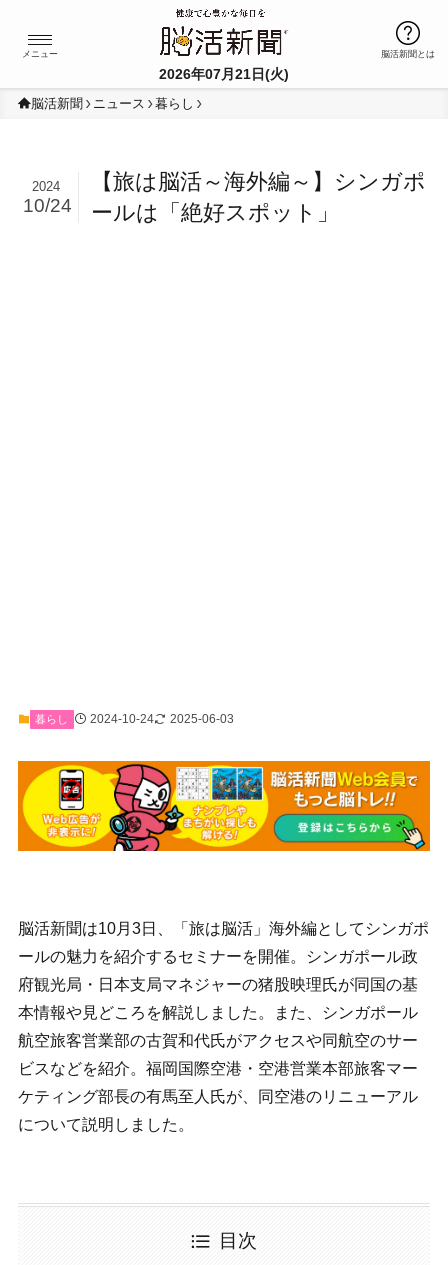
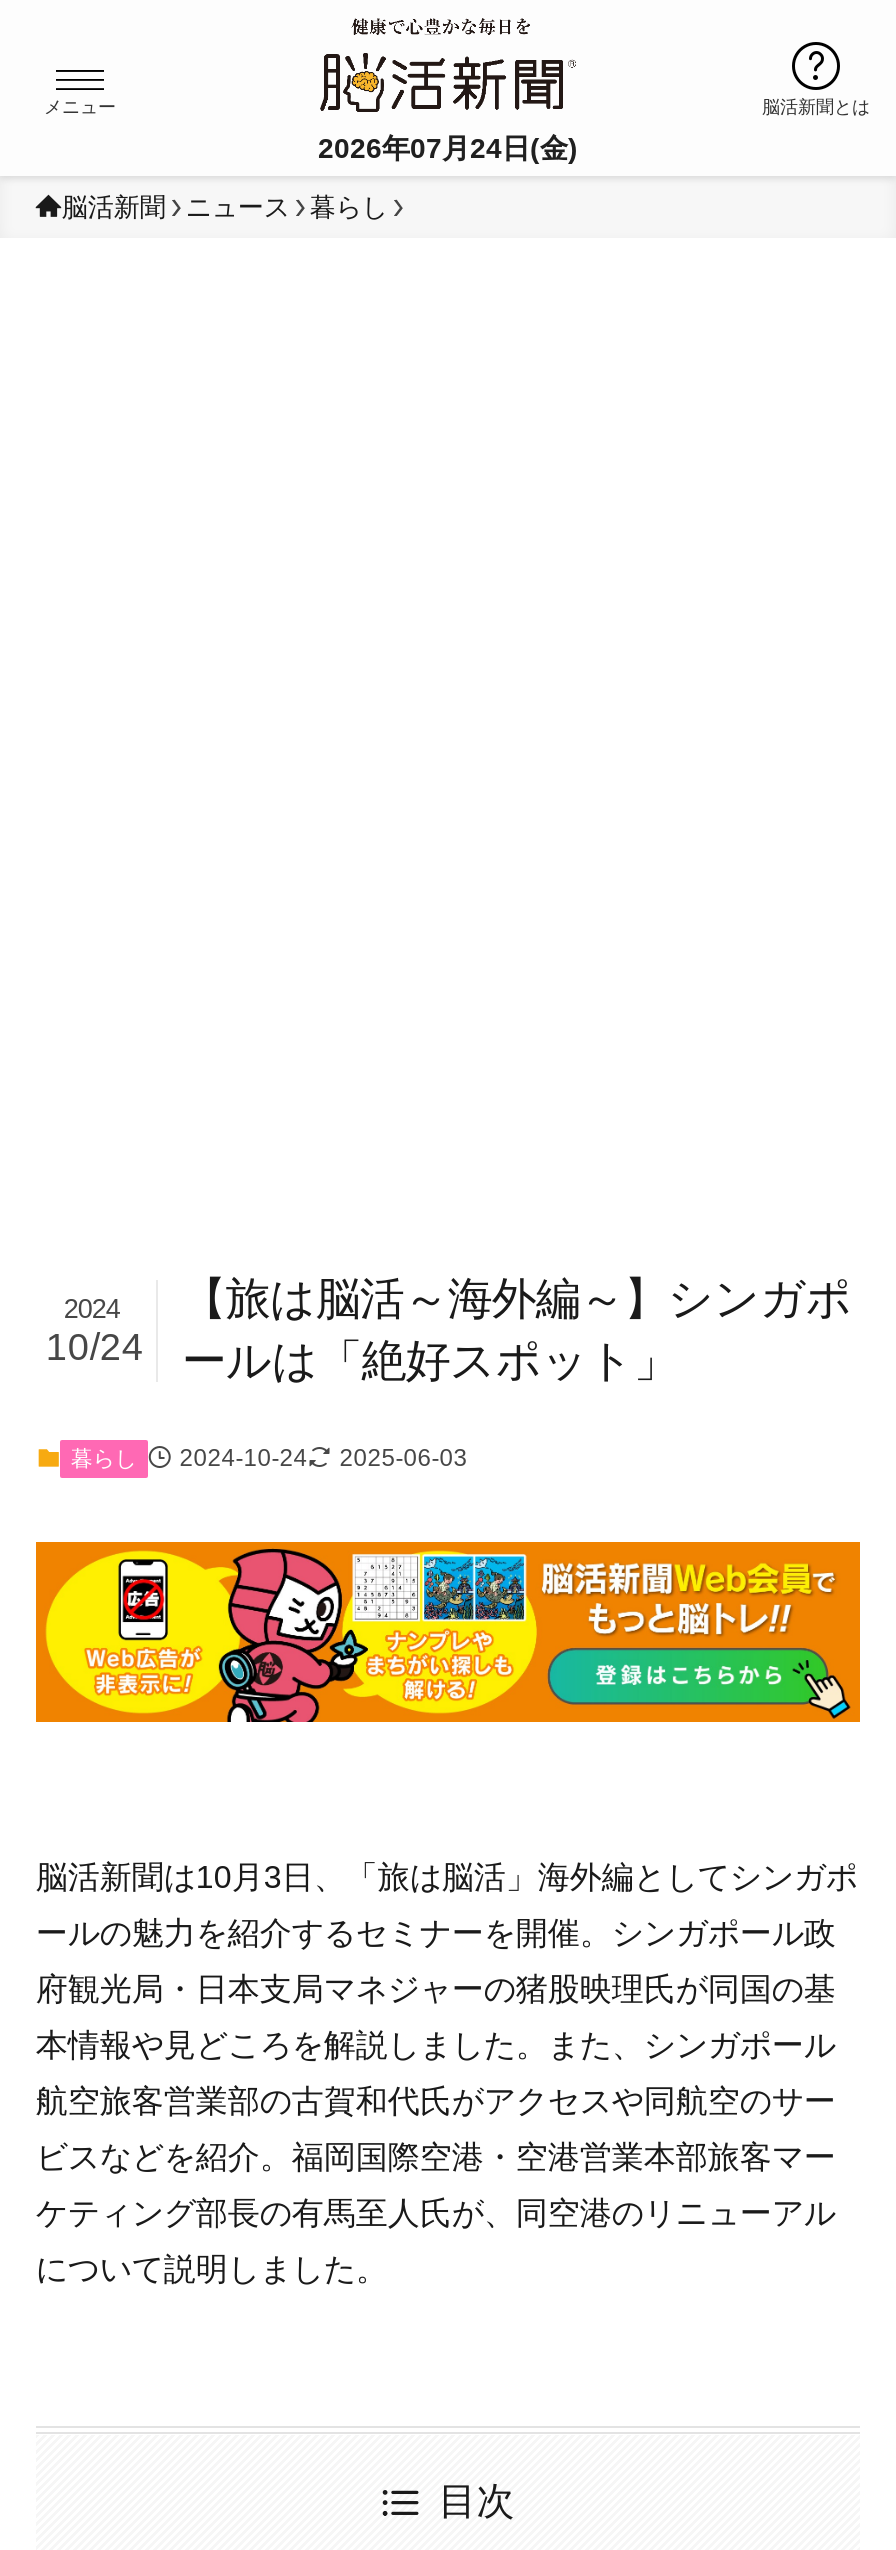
[159,66,289,82] 2026年07月21日(火) -> [318,132,578,164] 2026年07月24日(金)
moved [23,169,426,225] -> [46,1274,852,1386]: 【旅は脳活～海外編～】シンガポ | ールは「絶好スポット」 | 2024 | 10/24

